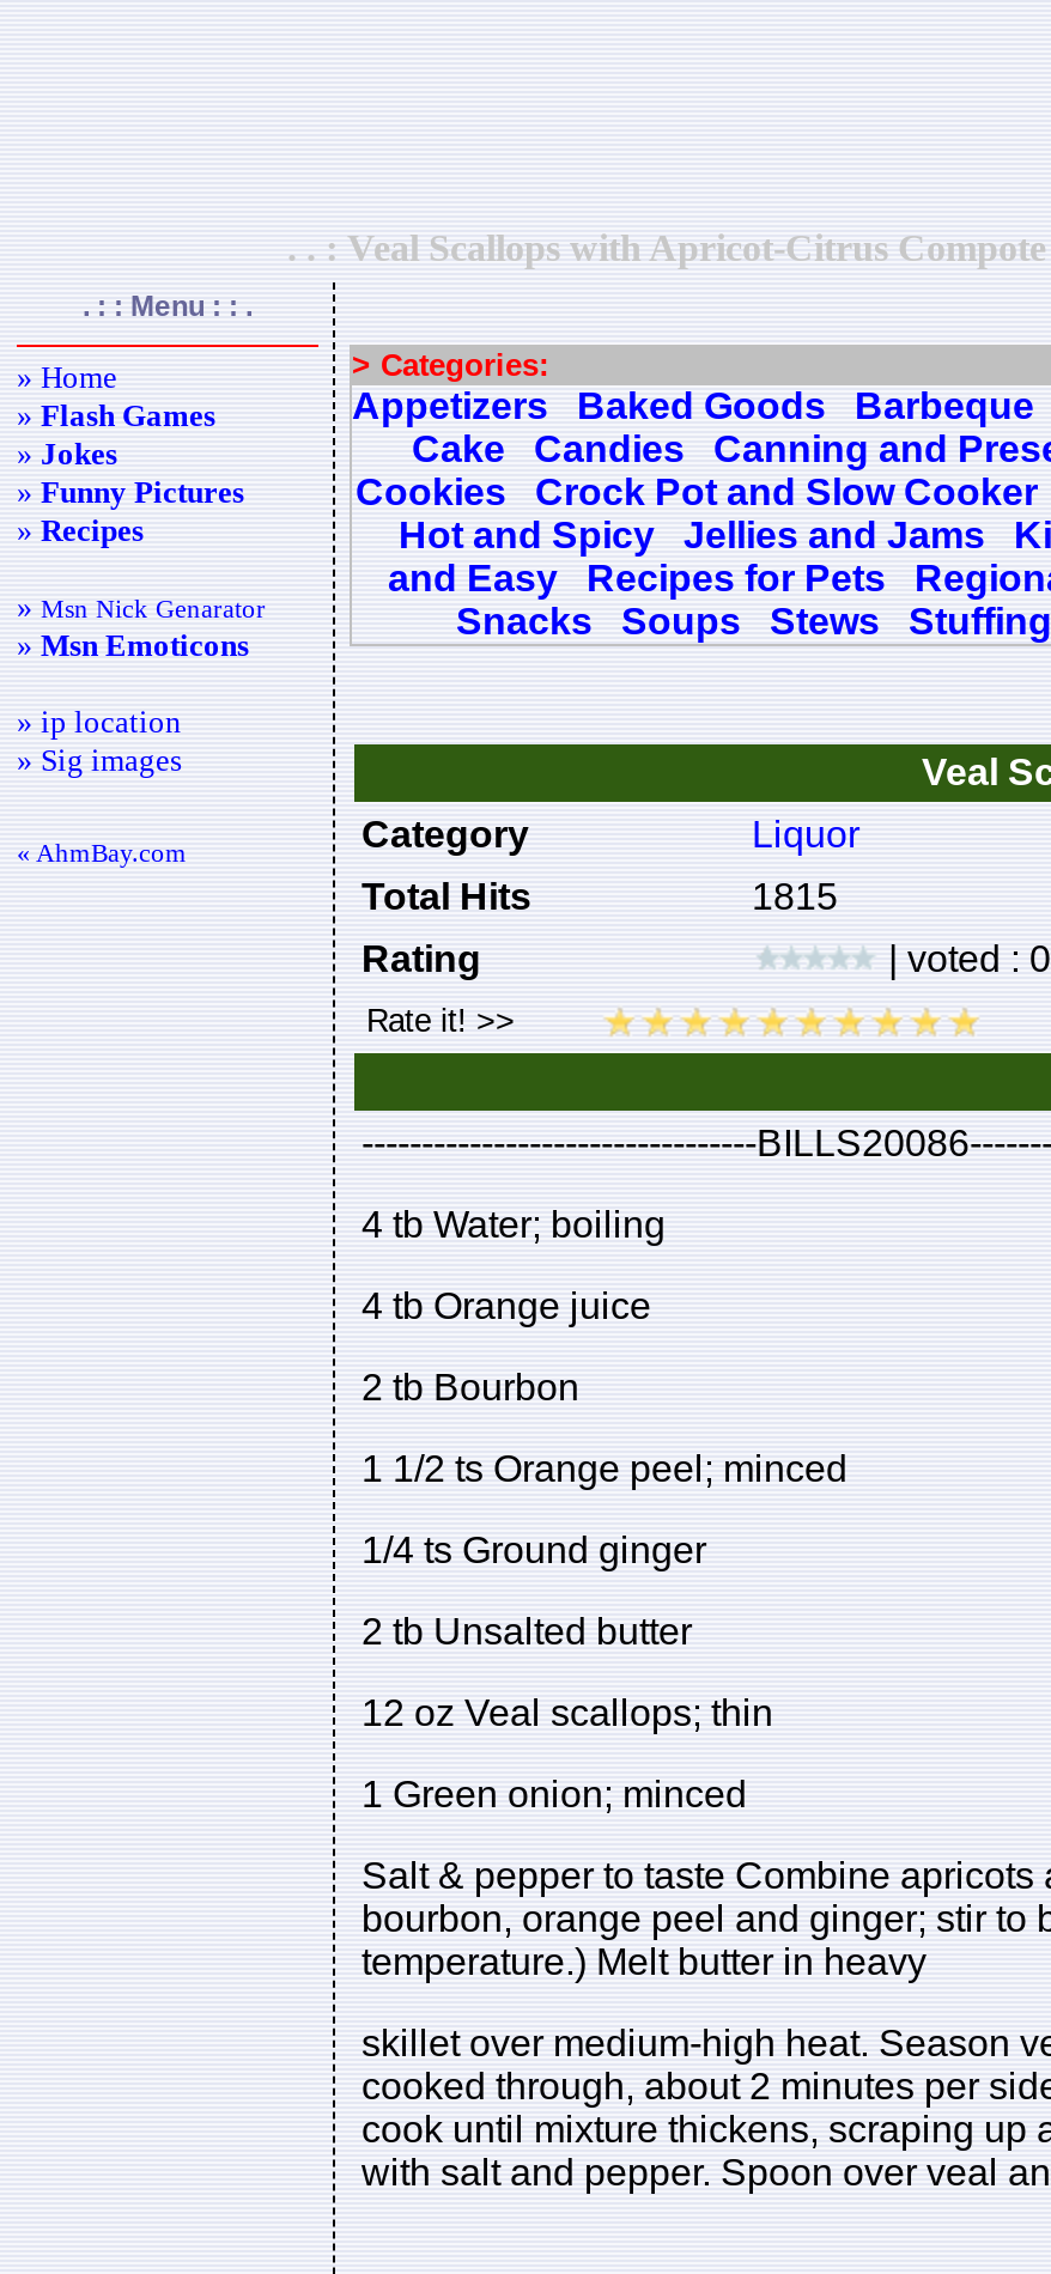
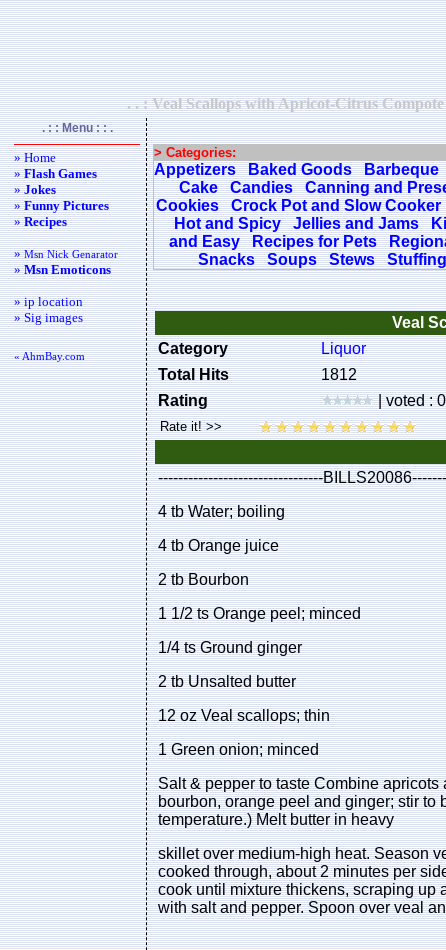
[752,876,838,917] 1815 -> [321,366,357,383] 1812

